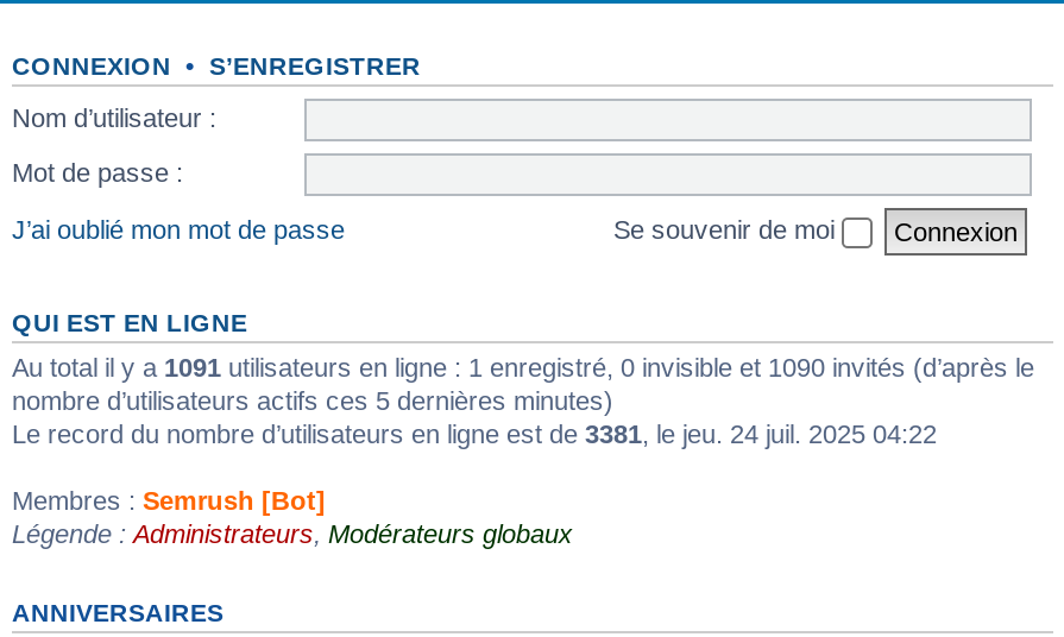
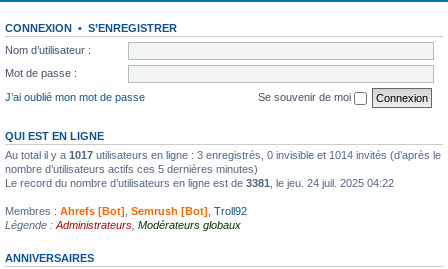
[12,352,1034,380] Au total il y a 1091 utilisateurs en ligne : 1 enregistré, 0 invisible et 1090 invités (d’après le -> [5,148,441,160] Au total il y a 1017 utilisateurs en ligne : 3 enregistrés, 0 invisible et 1014 invités (d’après le
[12,485,326,513] Membres : Semrush [Bot] -> [5,204,247,216] Membres : Ahrefs [Bot], Semrush [Bot], Troll92

